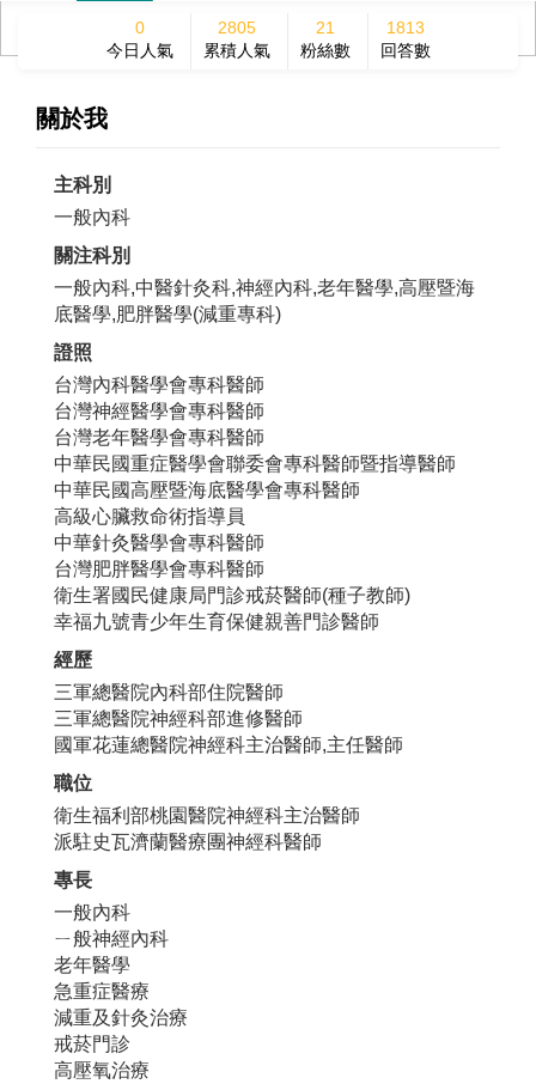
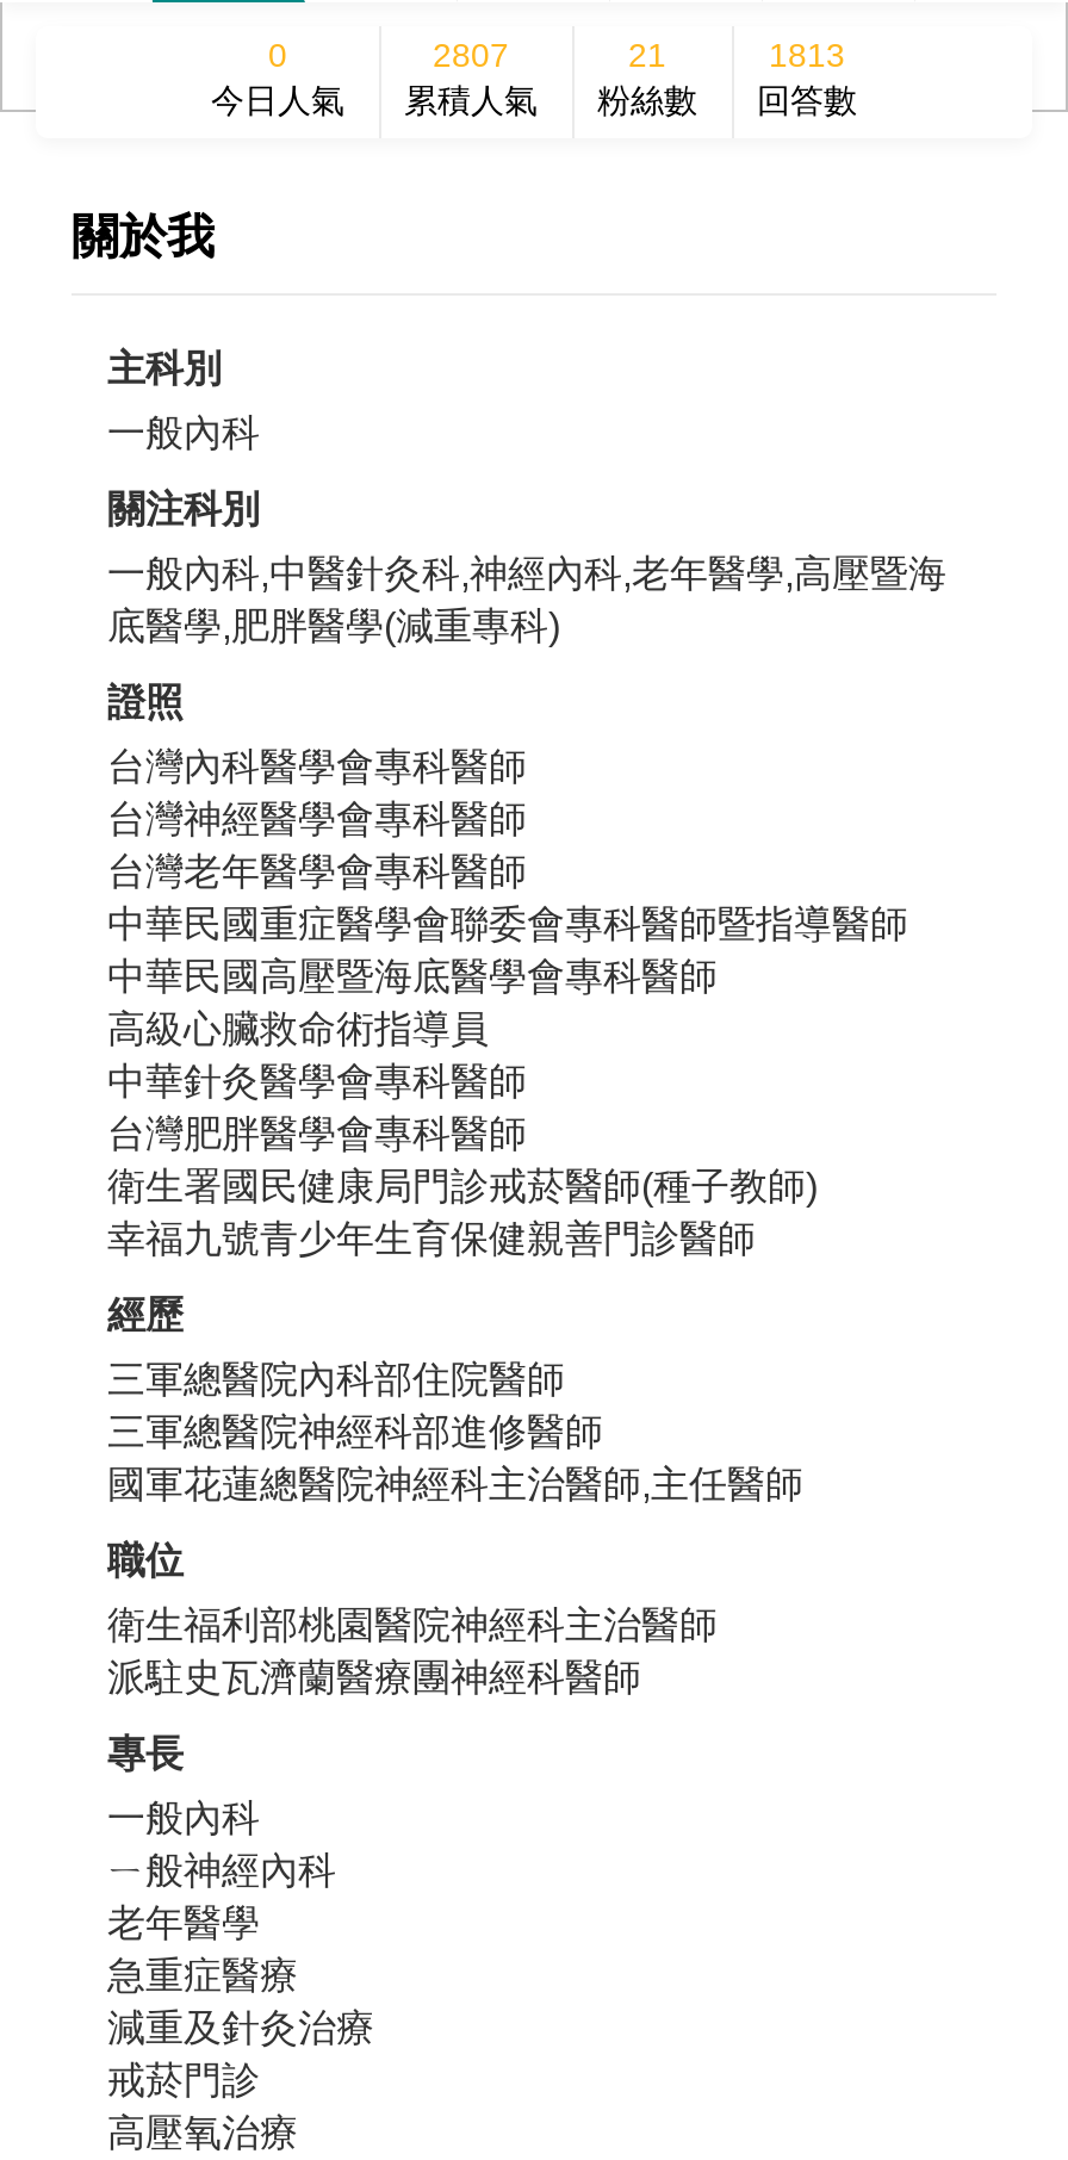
[217,18,255,37] 2805 -> [433,36,509,74] 2807

